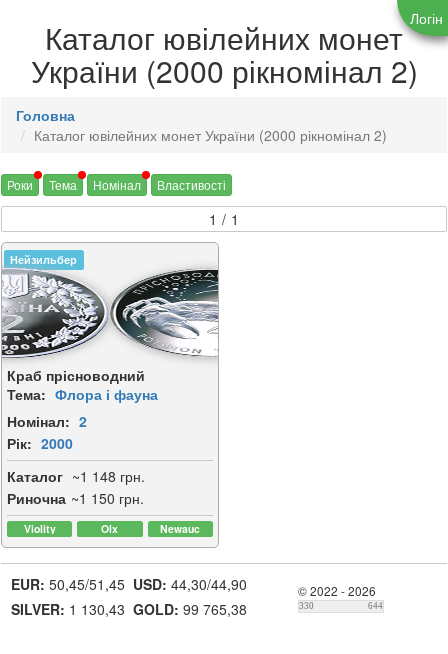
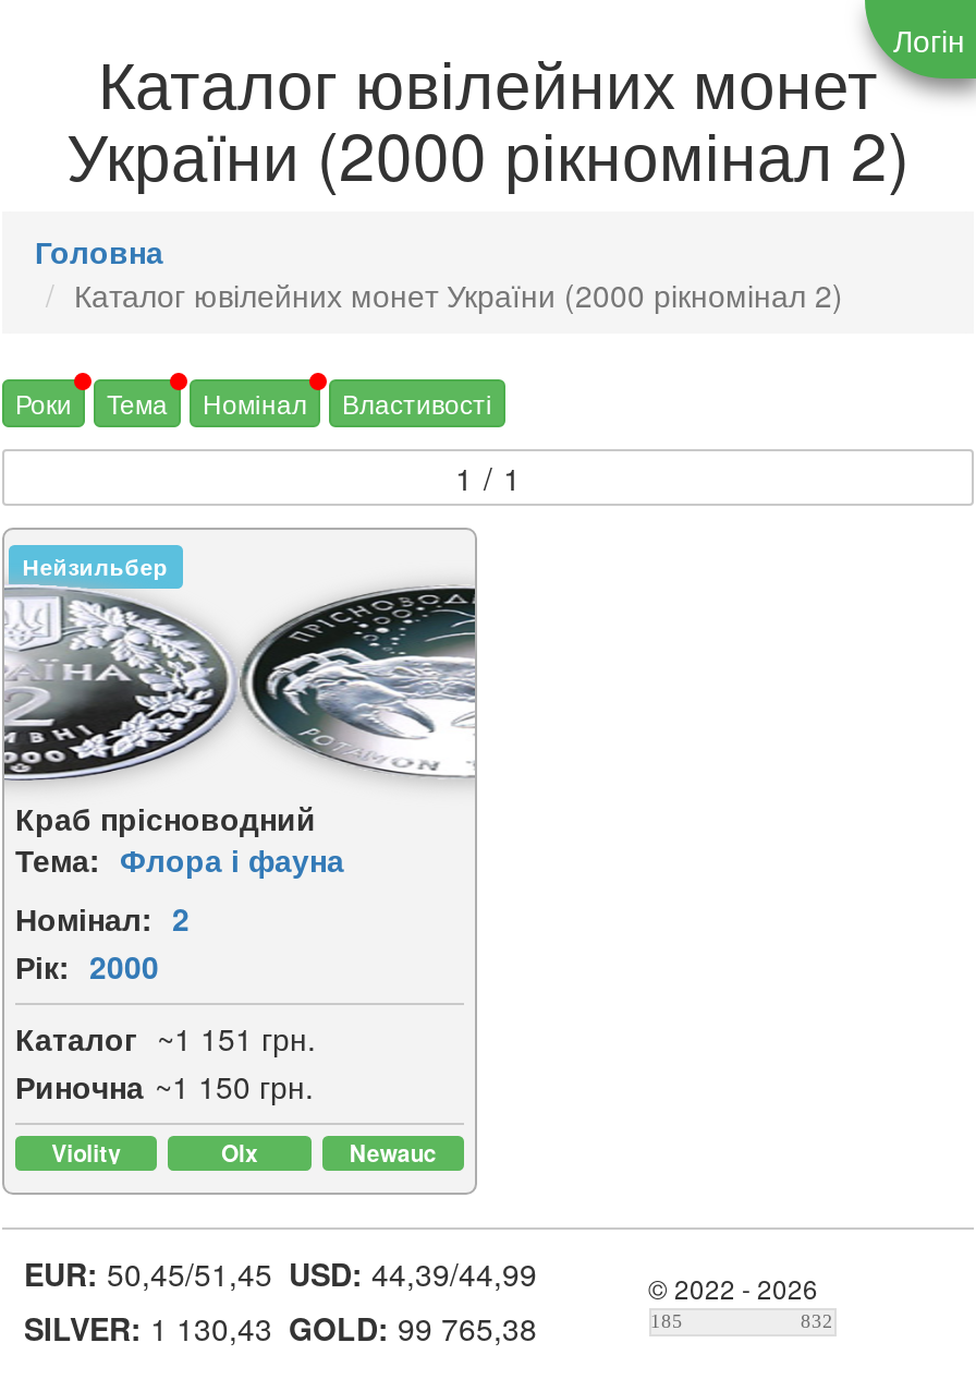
[7,466,145,486] Каталог ~1 148 грн. -> [15,1017,316,1060] Каталог ~1 151 грн.
[11,574,246,594] EUR: 50,45/51,45 USD: 44,30/44,90 -> [24,1252,537,1296] EUR: 50,45/51,45 USD: 44,39/44,99
[298,601,313,611] 330 -> [650,1311,683,1333] 185
[367,601,382,611] 644 -> [801,1311,833,1333] 832

